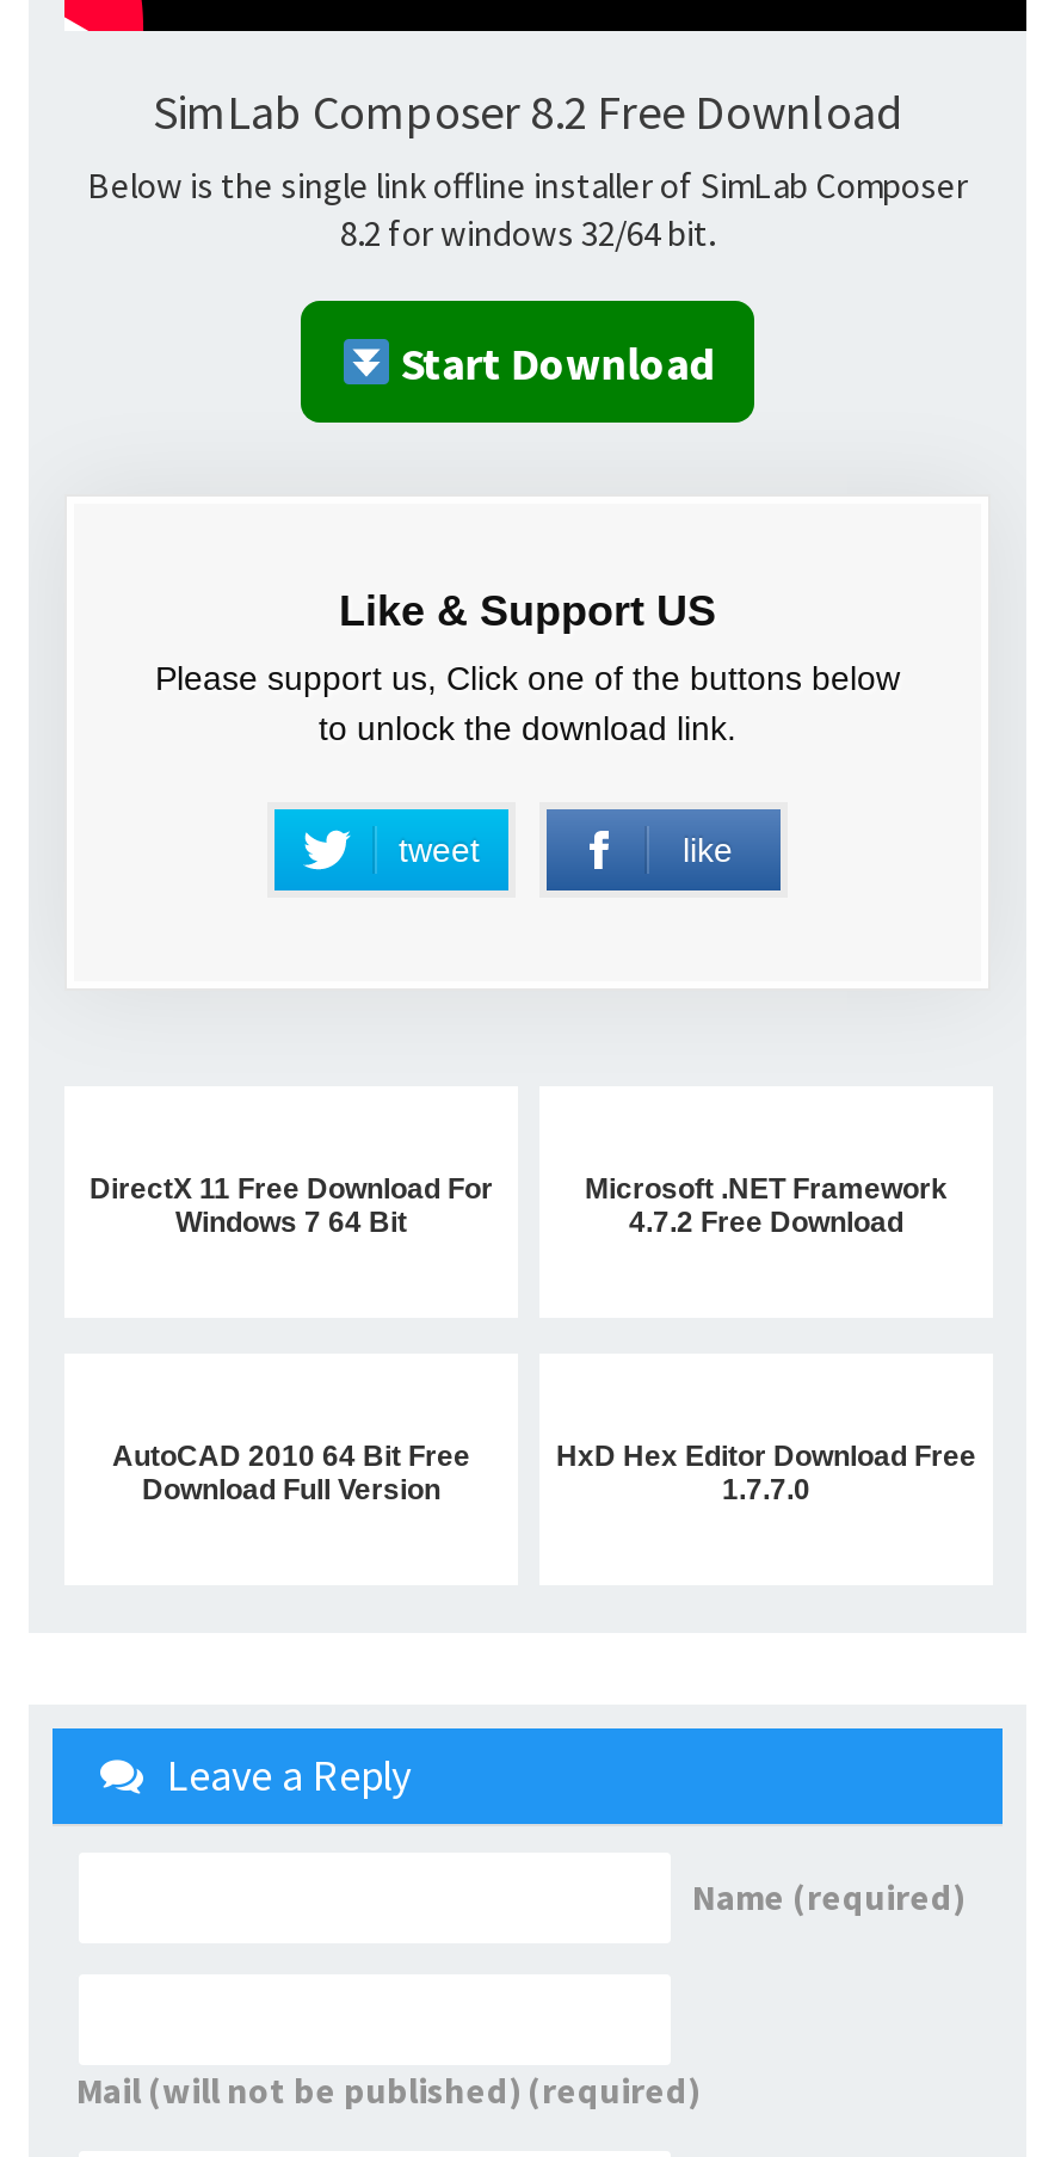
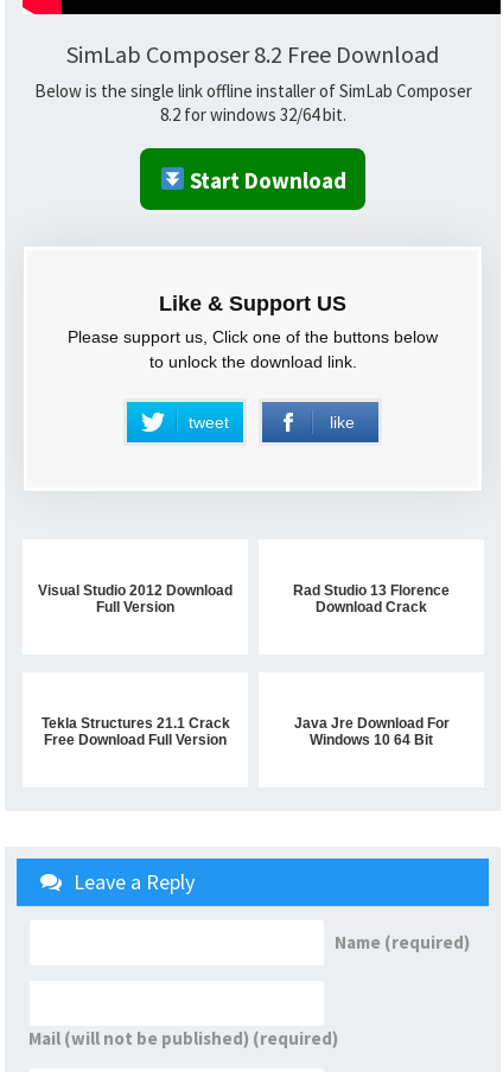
[90,1171,493,1238] DirectX 11 Free Download For | Windows 7 64 Bit -> [38,582,233,615] Visual Studio 2012 Download | Full Version
[585,1171,948,1238] Microsoft .NET Framework | 4.7.2 Free Download -> [293,582,450,615] Rad Studio 13 Florence | Download Crack
[112,1438,470,1505] AutoCAD 2010 64 Bit Free | Download Full Version -> [41,714,230,748] Tekla Structures 21.1 Crack | Free Download Full Version
[556,1438,976,1505] HxD Hex Editor Download Free | 1.7.7.0 -> [294,714,449,748] Java Jre Download For | Windows 10 64 Bit

